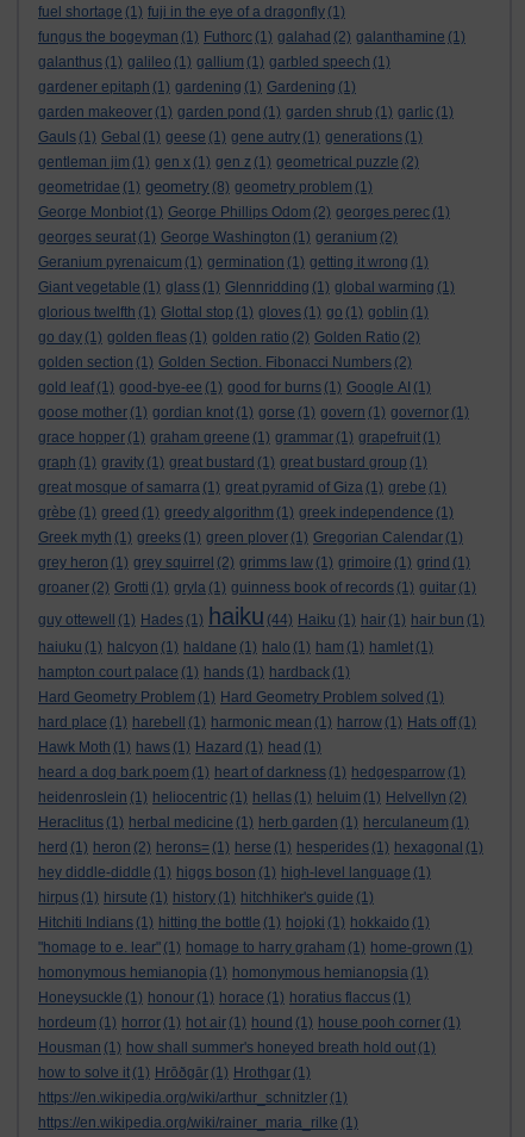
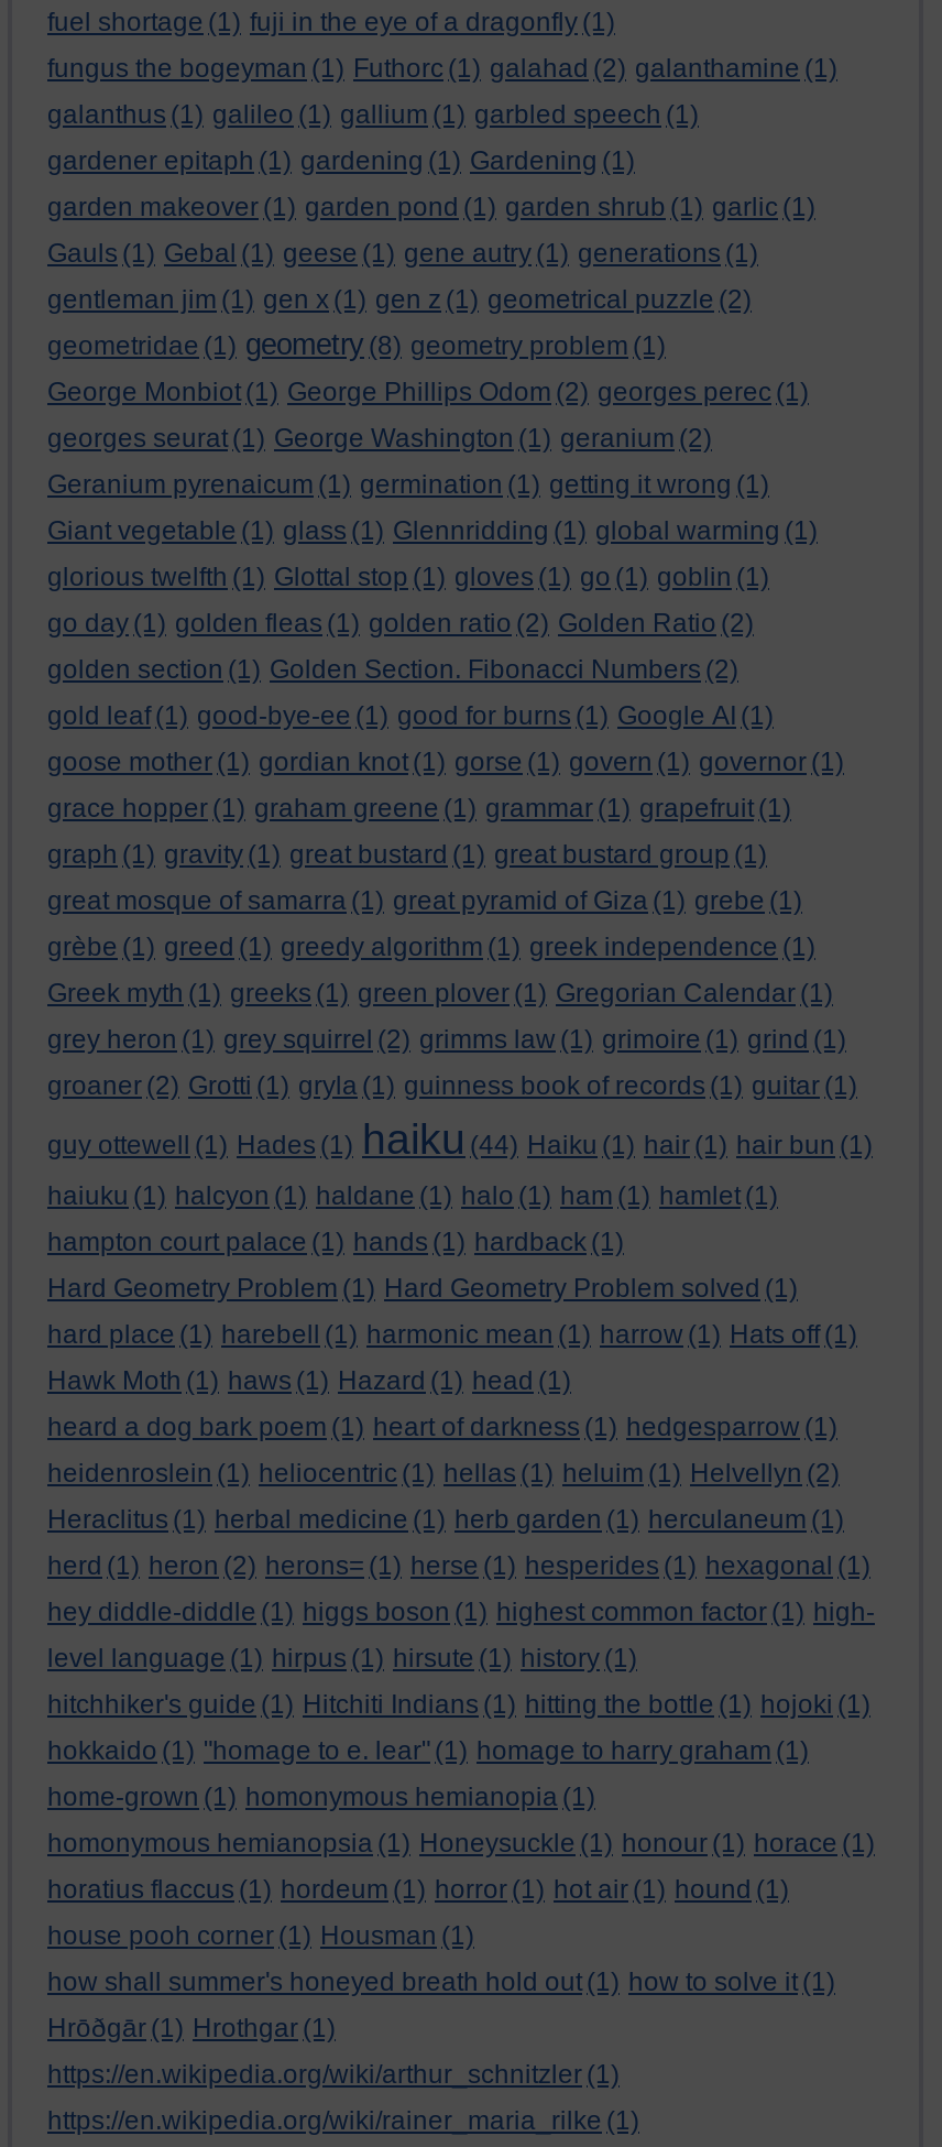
[38,864,473,1081] hey diddle-diddle (1) higgs boson (1) high-level language (1) | hirpus (1) hirsute (1) history (1) hitchhiker's guide (1) | Hitchiti Indians (1) hitting the bottle (1) hojoki (1) hokkaido (1) | "homage to e. lear" (1) homage to harry graham (1) home-grown (1) | homonymous hemianopia (1) homonymous hemianopsia (1) | Honeysuckle (1) honour (1) horace (1) horatius flaccus (1) | hordeum (1) horror (1) hot air (1) hound (1) house pooh corner (1) | Housman (1) how shall summer's honeyed breath hold out (1) | how to solve it (1) Hrōðgār (1) Hrothgar (1) -> [47,1597,875,2044] hey diddle-diddle (1) higgs boson (1) highest common factor (1) high- | level language (1) hirpus (1) hirsute (1) history (1) | hitchhiker's guide (1) Hitchiti Indians (1) hitting the bottle (1) hojoki (1) | hokkaido (1) "homage to e. lear" (1) homage to harry graham (1) | home-grown (1) homonymous hemianopia (1) | homonymous hemianopsia (1) Honeysuckle (1) honour (1) horace (1) | horatius flaccus (1) hordeum (1) horror (1) hot air (1) hound (1) | house pooh corner (1) Housman (1) | how shall summer's honeyed breath hold out (1) how to solve it (1) | Hrōðgār (1) Hrothgar (1)

